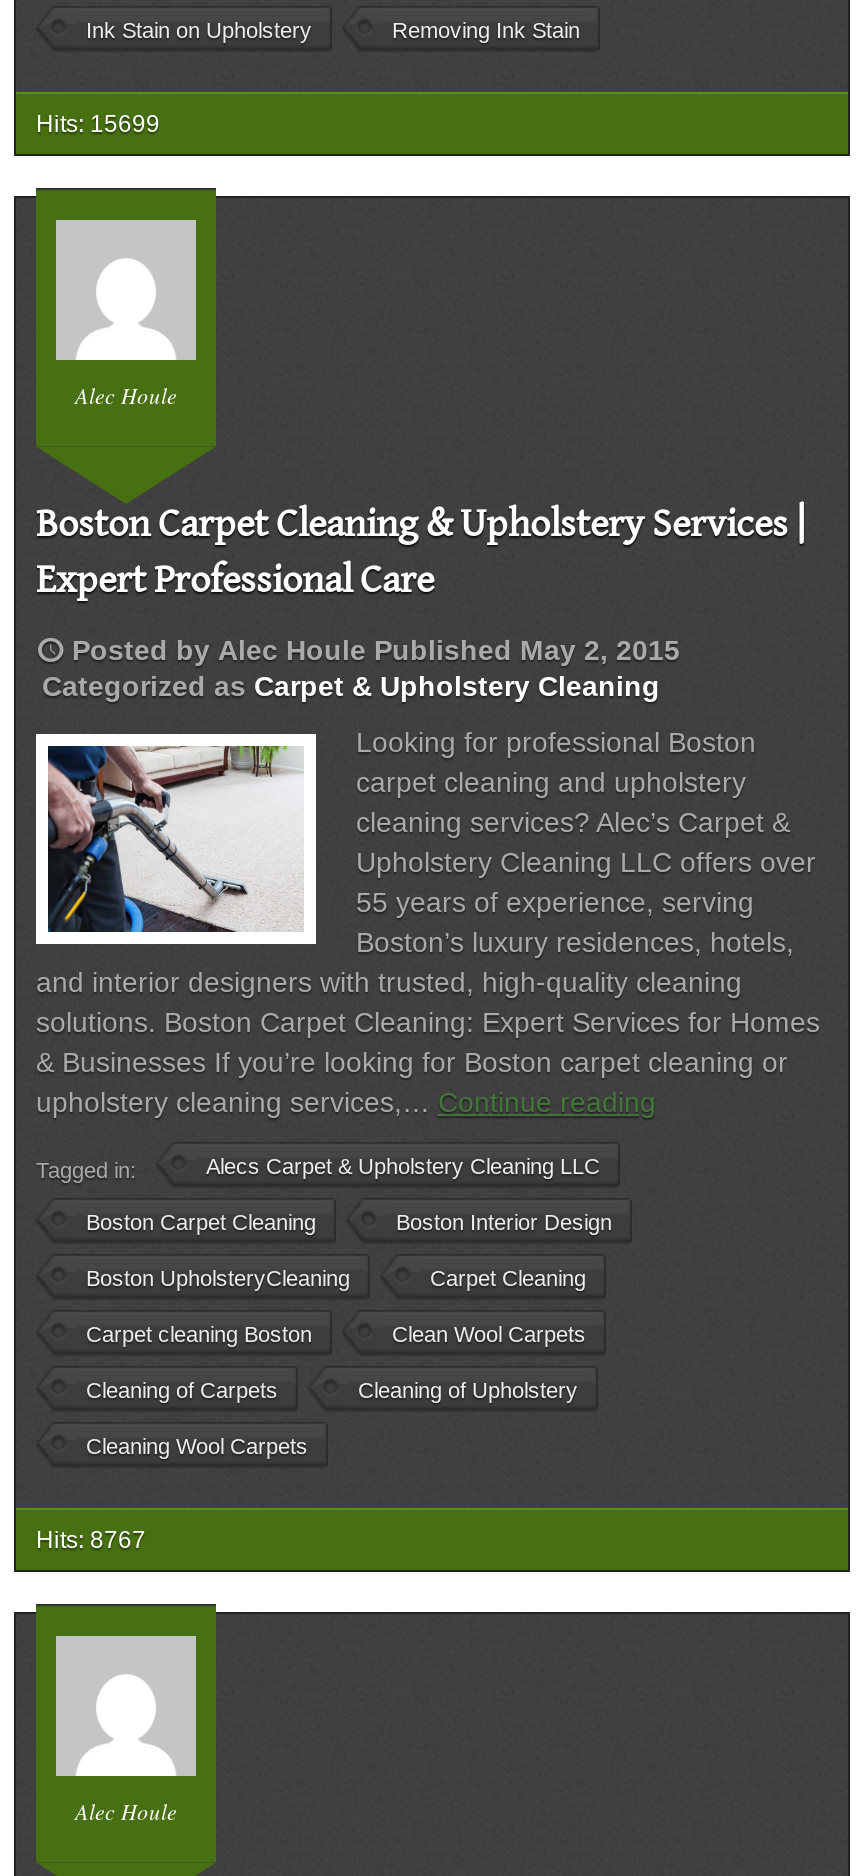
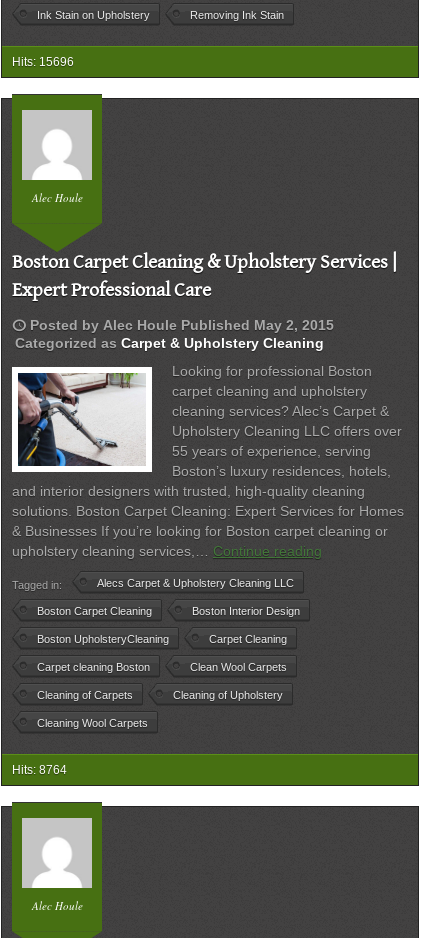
[36,110,160,138] Hits: 15699 -> [12,55,74,69] Hits: 15696
[36,1526,146,1554] Hits: 8767 -> [12,763,67,777] Hits: 8764

